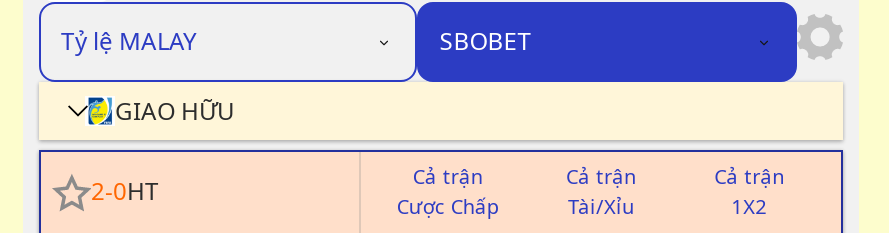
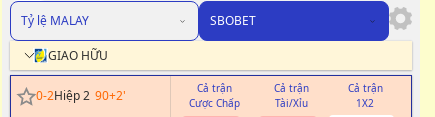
[91,174,159,208] 2-0HT -> [36,87,126,104] 0-2Hiệp 2 90+2'

